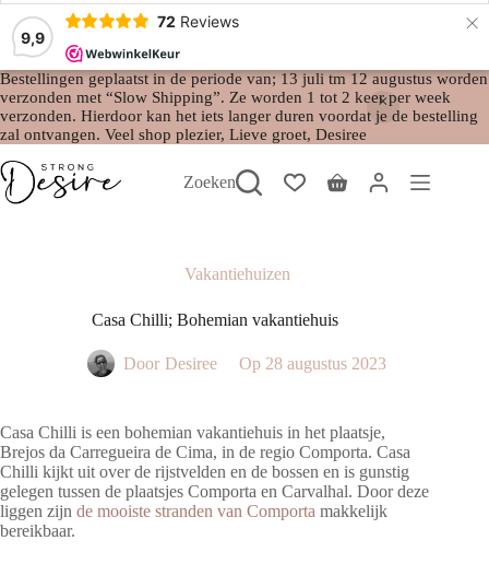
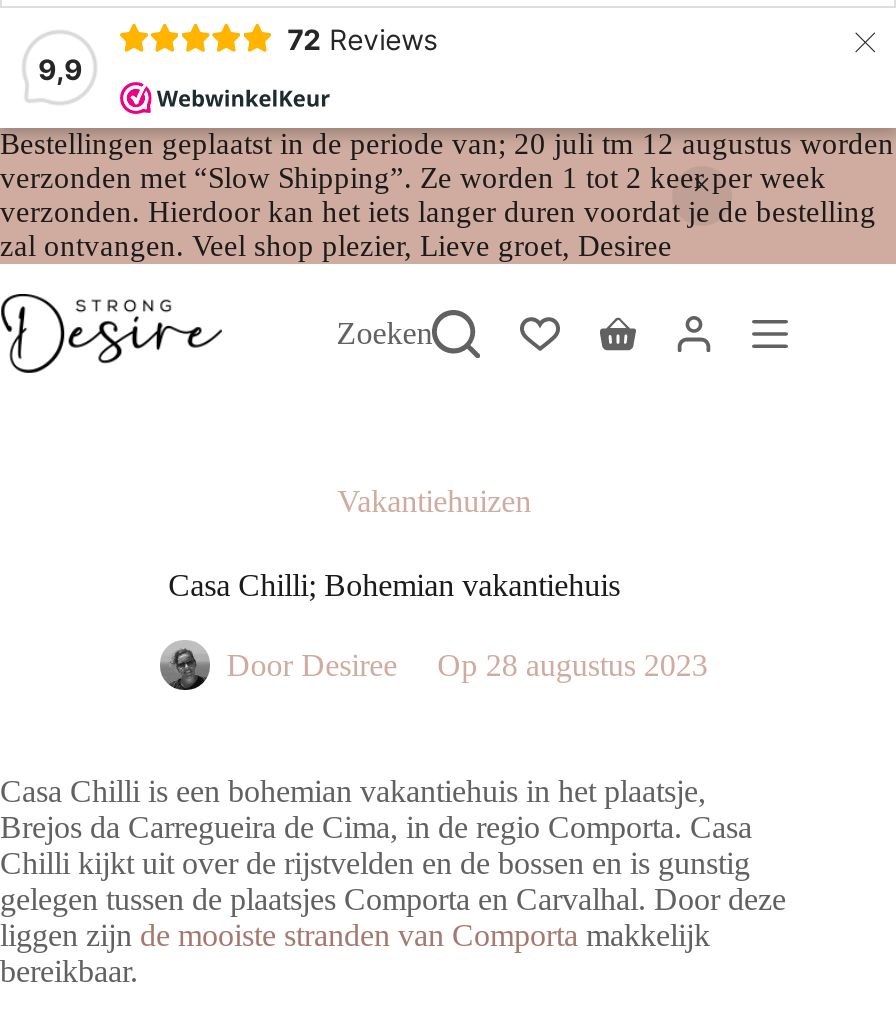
[0,70,488,87] Bestellingen geplaatst in de periode van; 13 juli tm 12 augustus worden -> [0,128,894,160] Bestellingen geplaatst in de periode van; 20 juli tm 12 augustus worden

